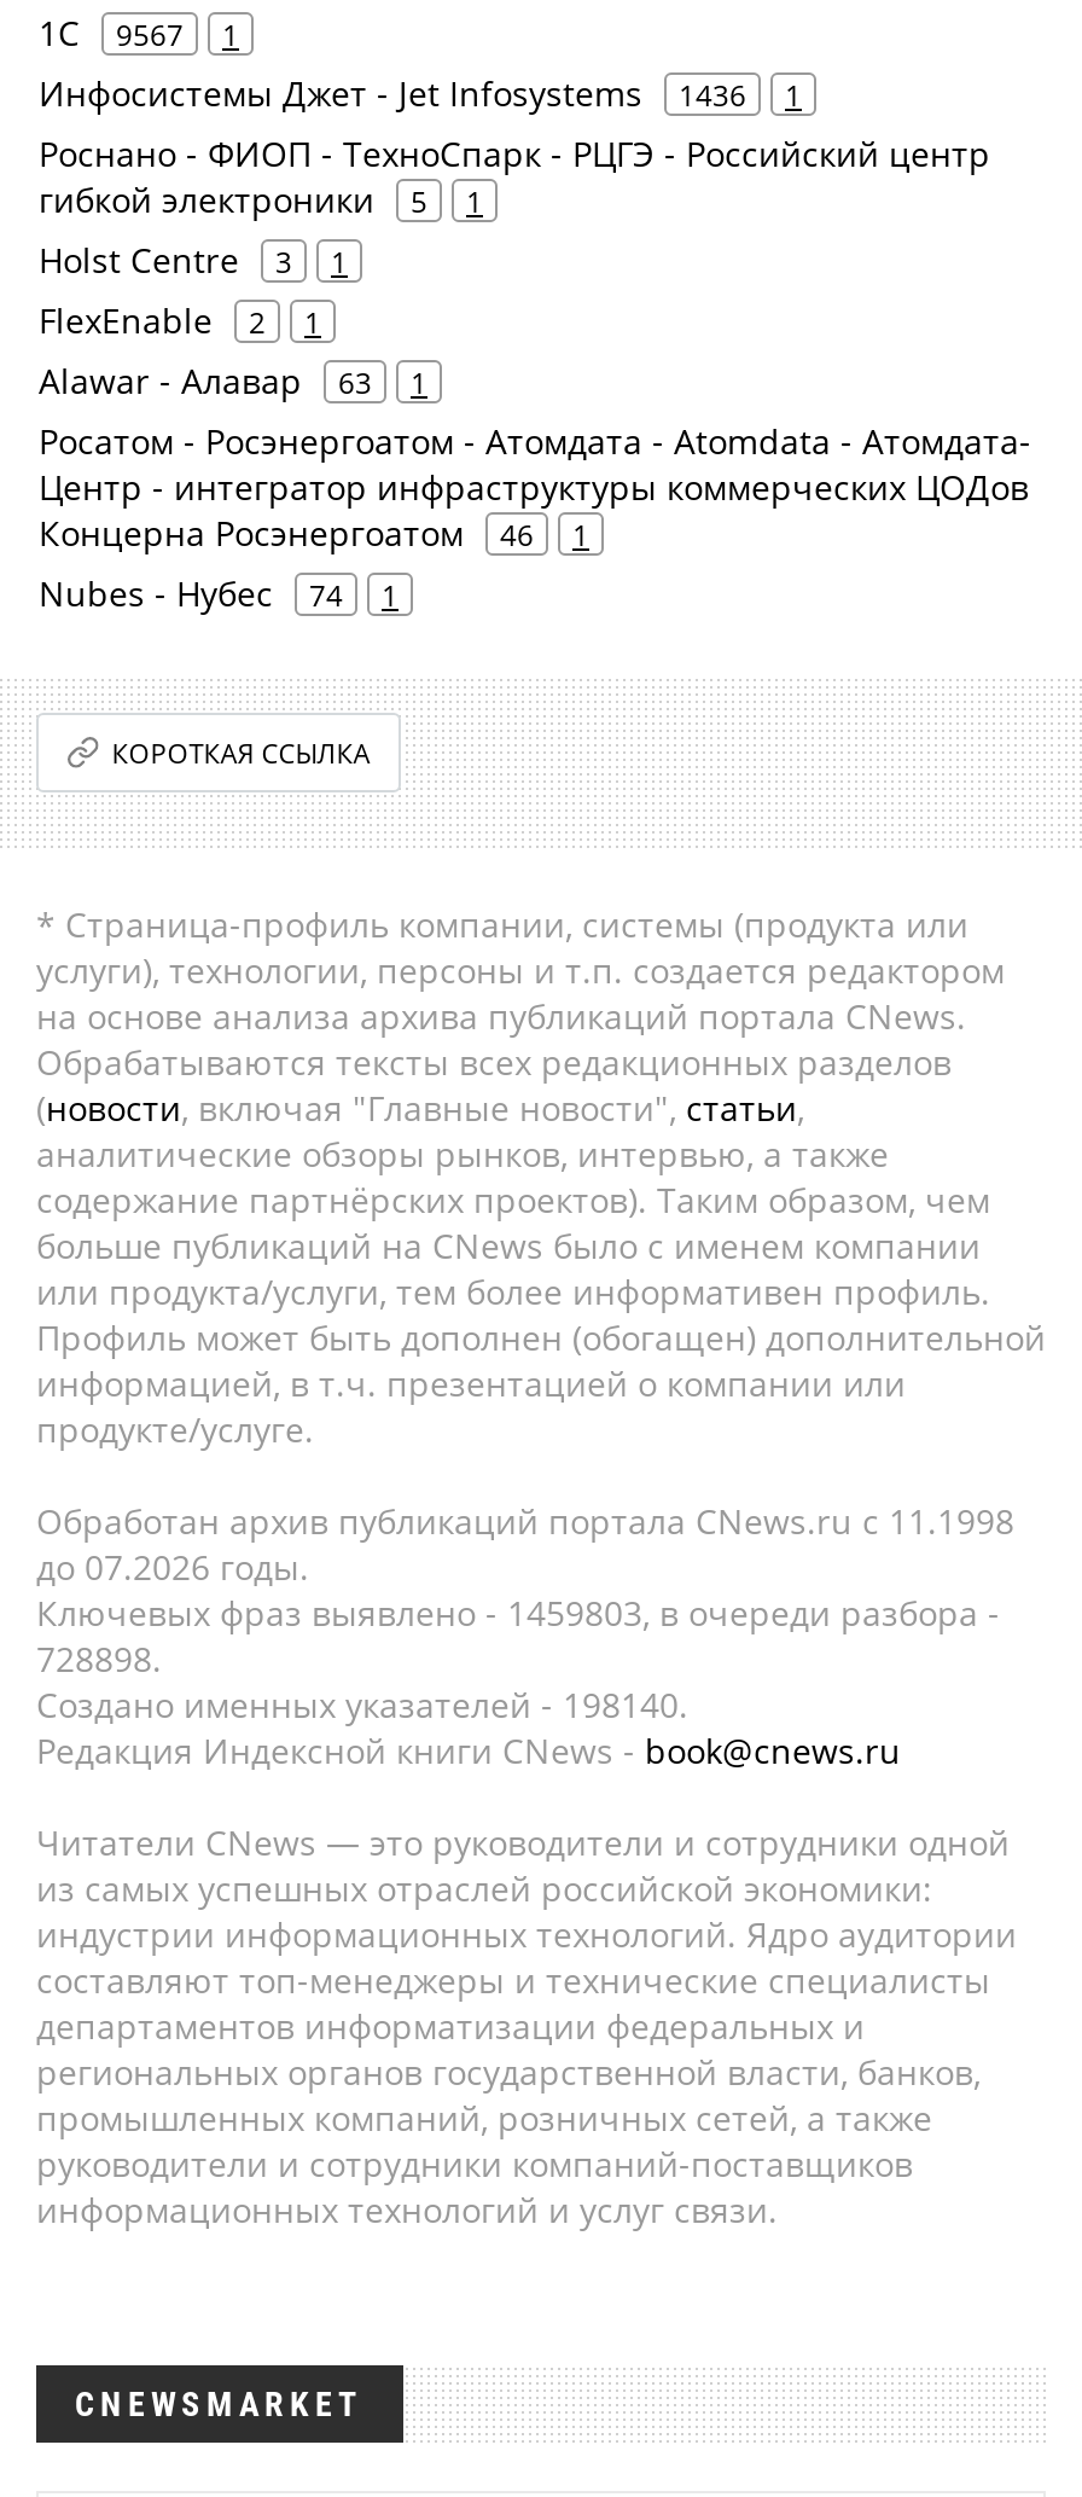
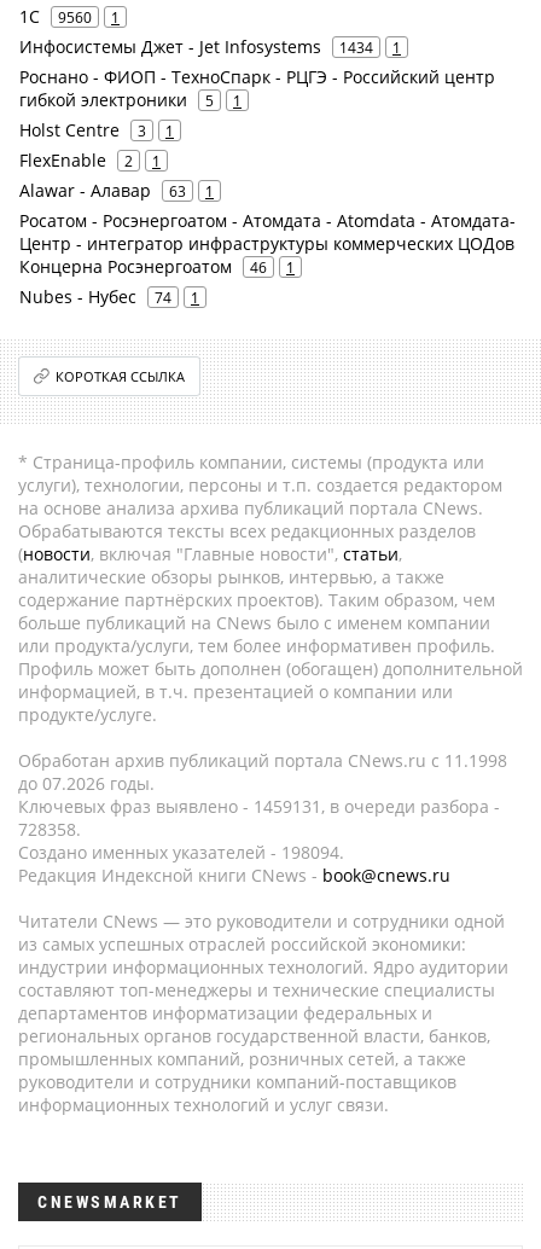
[39,10,239,56] 1С 9567 1 -> [19,5,120,28] 1С 9560 1
[39,70,802,116] Инфосистемы Джет - Jet Infosystems 1436 1 -> [19,35,401,58] Инфосистемы Джет - Jet Infosystems 1434 1
[36,1590,1000,1636] Ключевых фраз выявлено - 1459803, в очереди разбора - -> [18,795,500,818] Ключевых фраз выявлено - 1459131, в очереди разбора -
[36,1636,162,1682] 728898. -> [18,818,81,841] 728358.
[36,1682,688,1727] Создано именных указателей - 198140. -> [18,841,344,864] Создано именных указателей - 198094.

